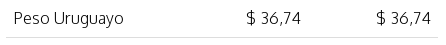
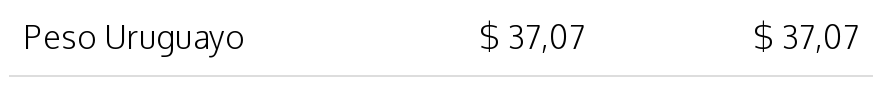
[246,8,301,28] $ 36,74 -> [479,18,585,58] $ 37,07
[376,8,431,28] $ 36,74 -> [753,18,859,58] $ 37,07

